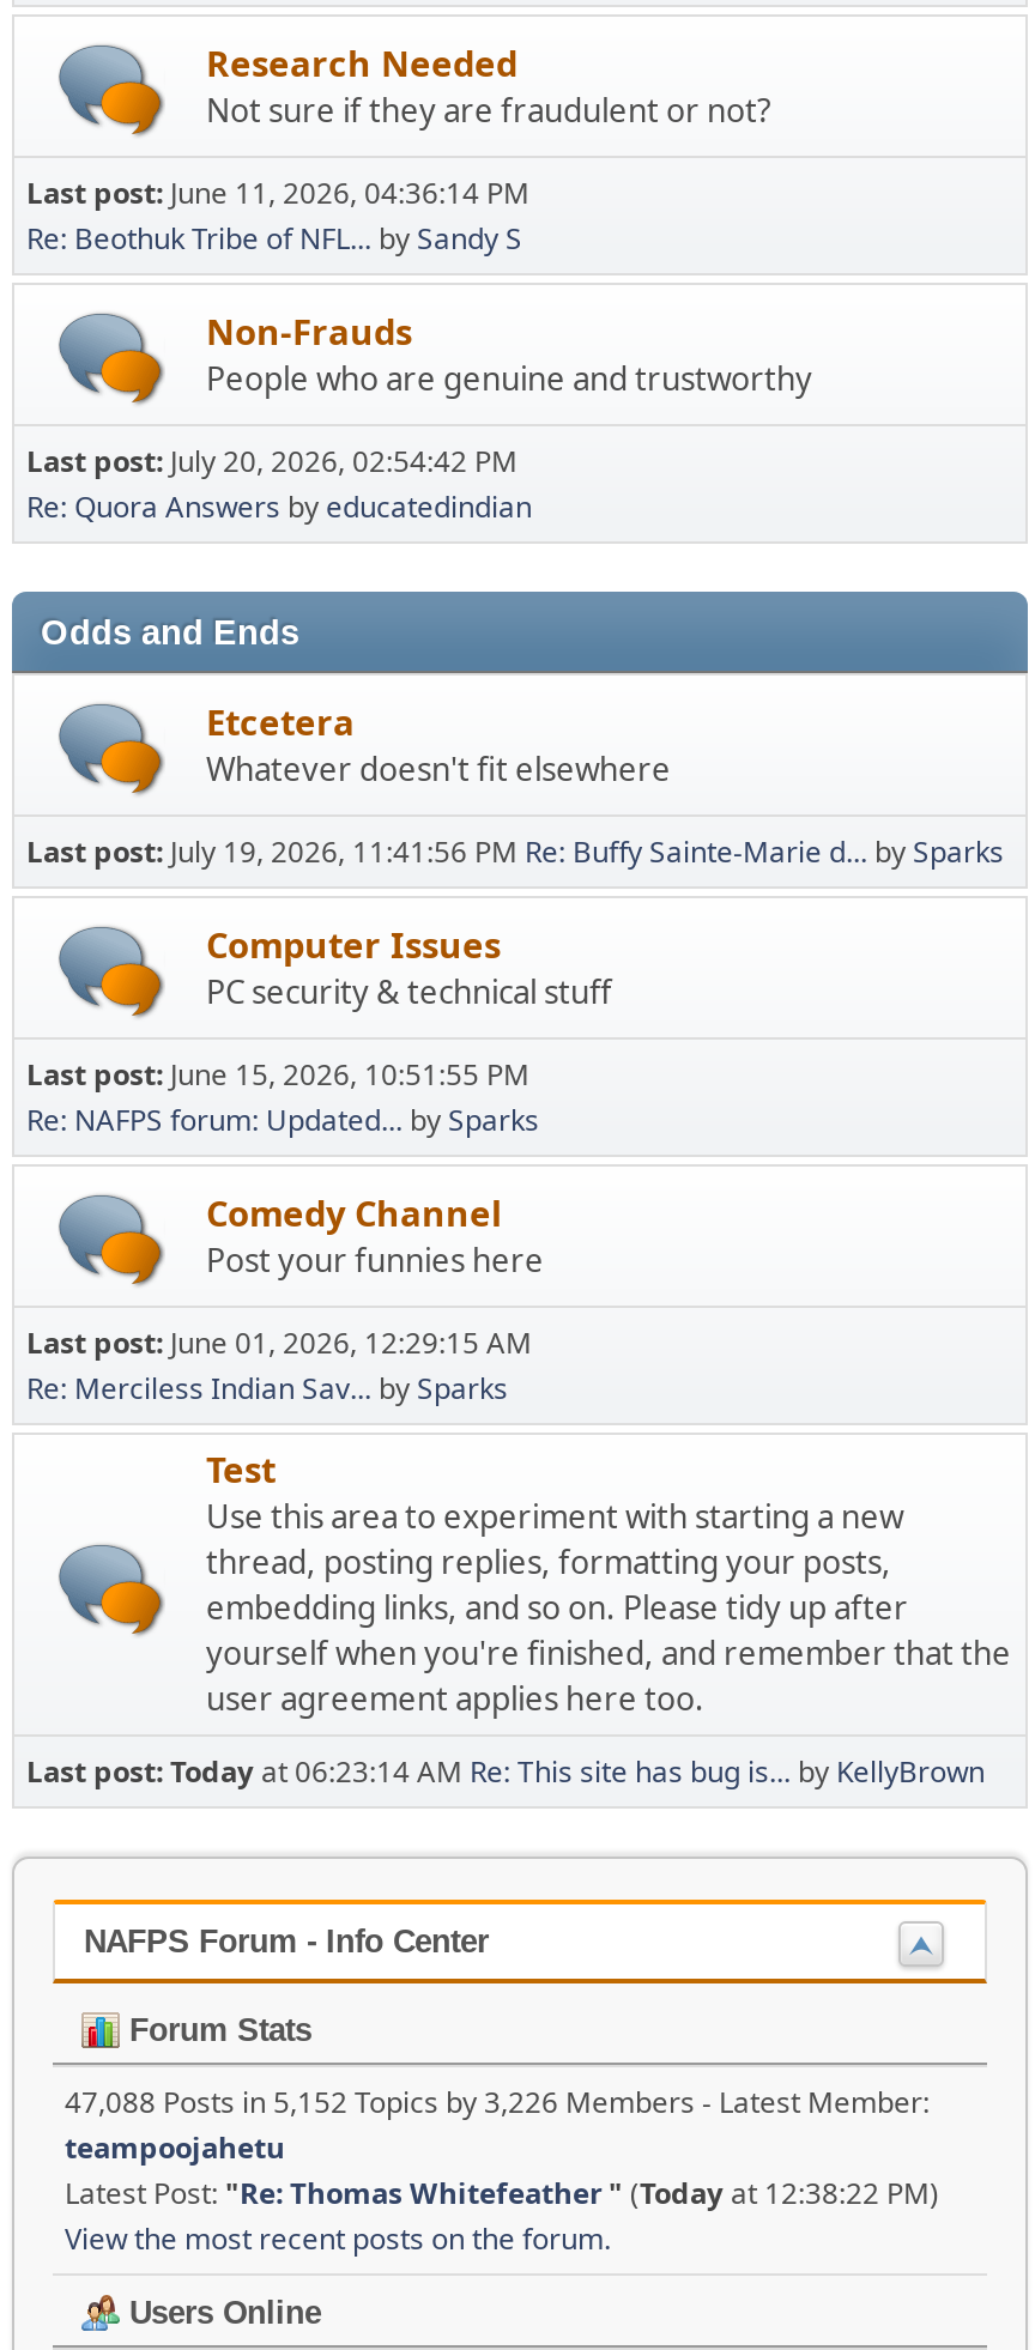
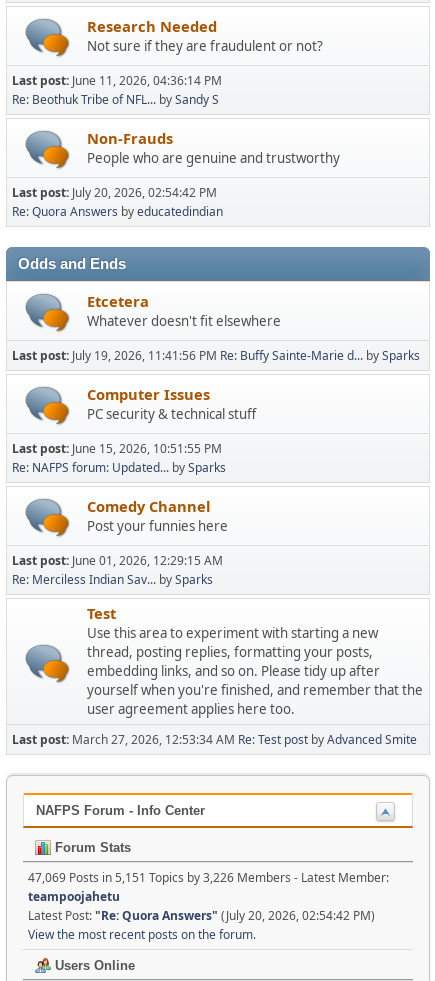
[26,1751,985,1792] Last post: Today at 06:23:14 AM Re: This site has bug is... by KellyBrown -> [12,731,417,748] Last post: March 27, 2026, 12:53:34 AM Re: Test post by Advanced Smite
[65,2082,930,2122] 47,088 Posts in 5,152 Topics by 3,226 Members - Latest Member: -> [28,869,389,886] 47,069 Posts in 5,151 Topics by 3,226 Members - Latest Member:
[65,2173,939,2213] Latest Post: "Re: Thomas Whitefeather " (Today at 12:38:22 PM) -> [28,907,375,924] Latest Post: "Re: Quora Answers" (July 20, 2026, 02:54:42 PM)

